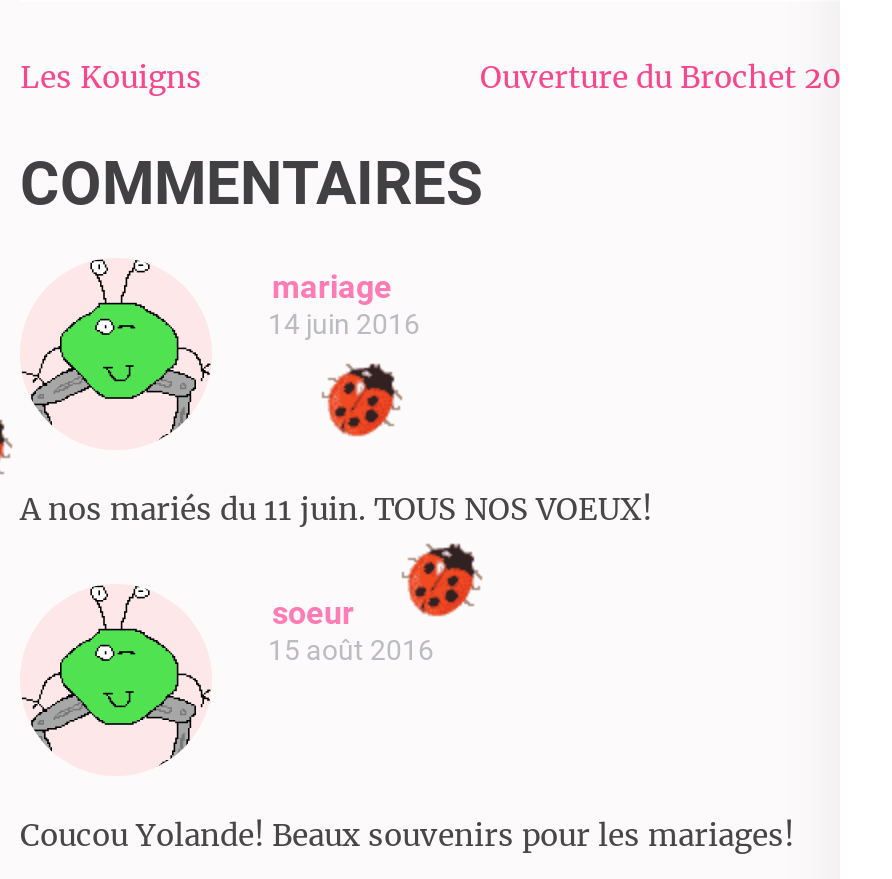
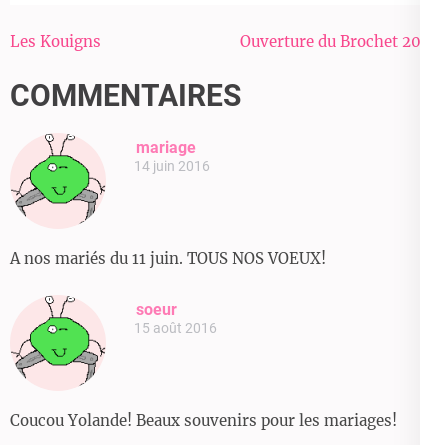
[320,362,404,438] [image] -> none
[400,542,484,618] [image] -> none

